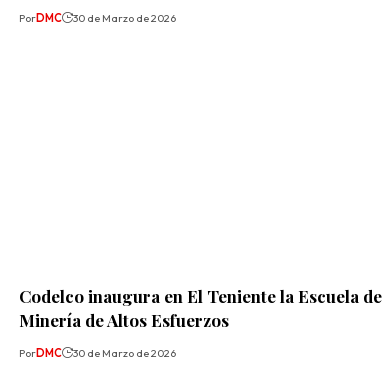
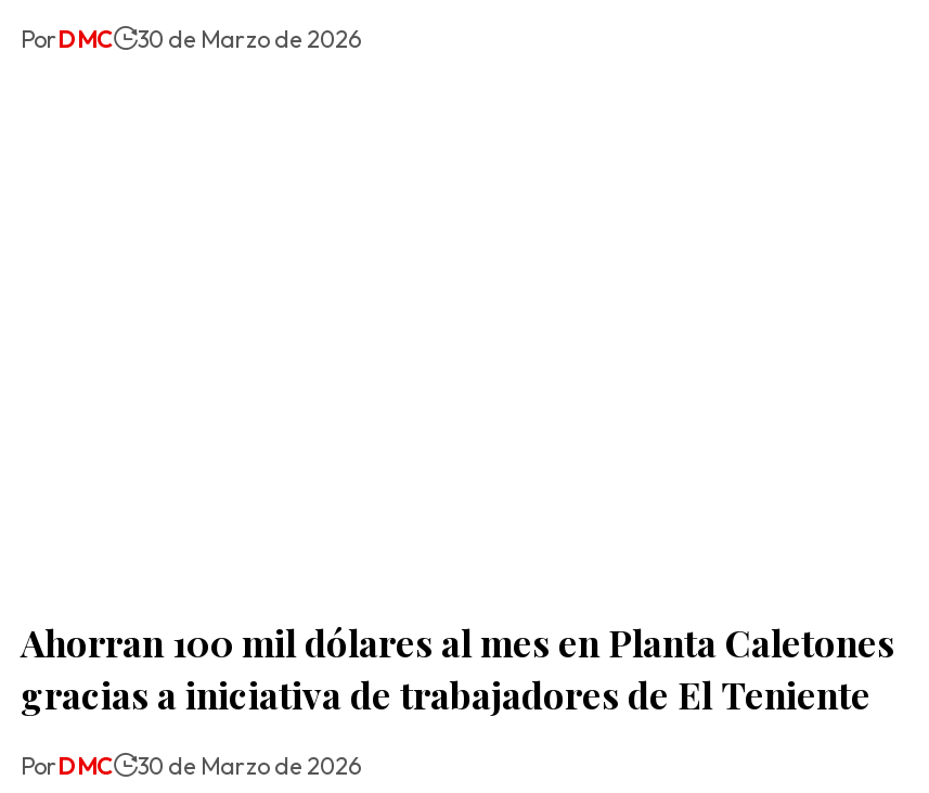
[19,285,382,331] Codelco inaugura en El Teniente la Escuela de | Minería de Altos Esfuerzos -> [21,618,894,718] Ahorran 100 mil dólares al mes en Planta Caletones | gracias a iniciativa de trabajadores de El Teniente

